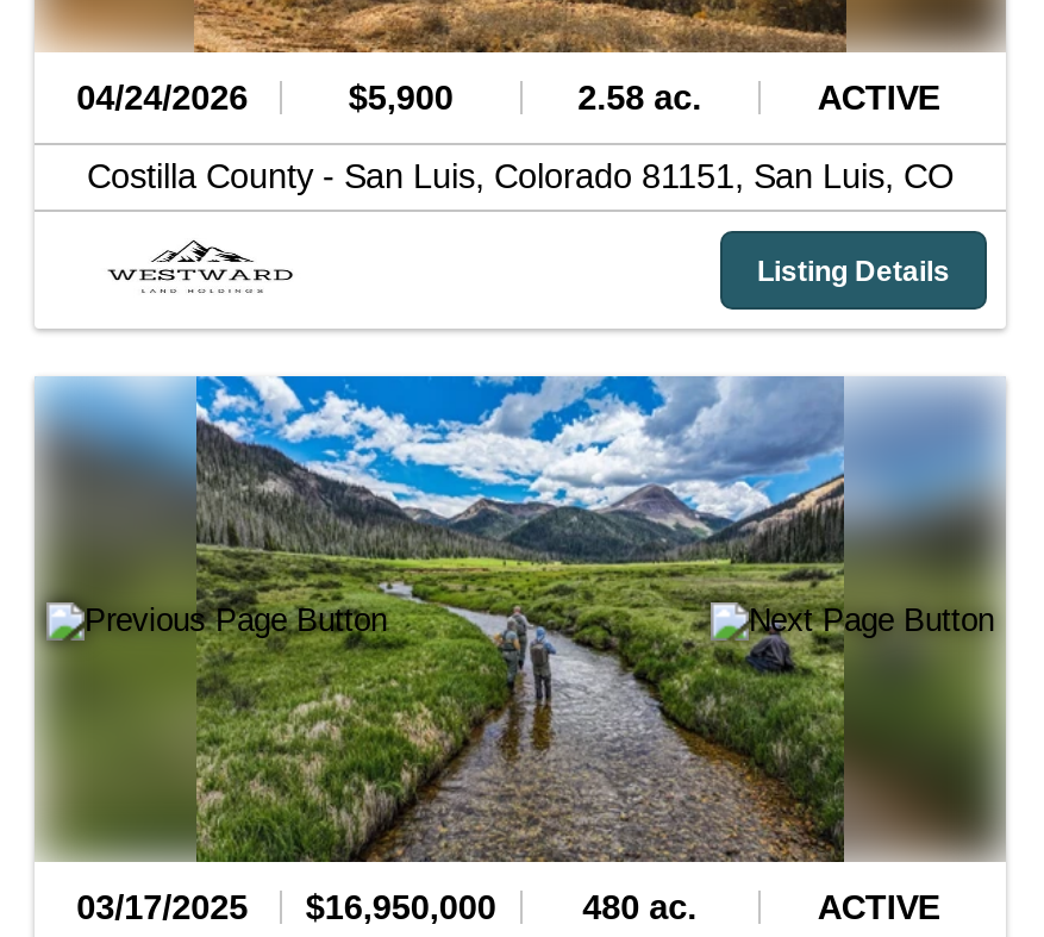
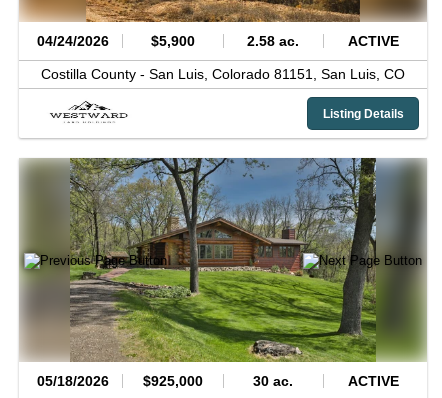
[35,374,1004,925] [image] | 03/17/2025 -> [19,157,427,389] [image] | 05/18/2026
[306,887,496,925] $16,950,000 -> [143,373,203,389] $925,000
[582,887,697,925] 480 ac. -> [253,373,293,389] 30 ac.

